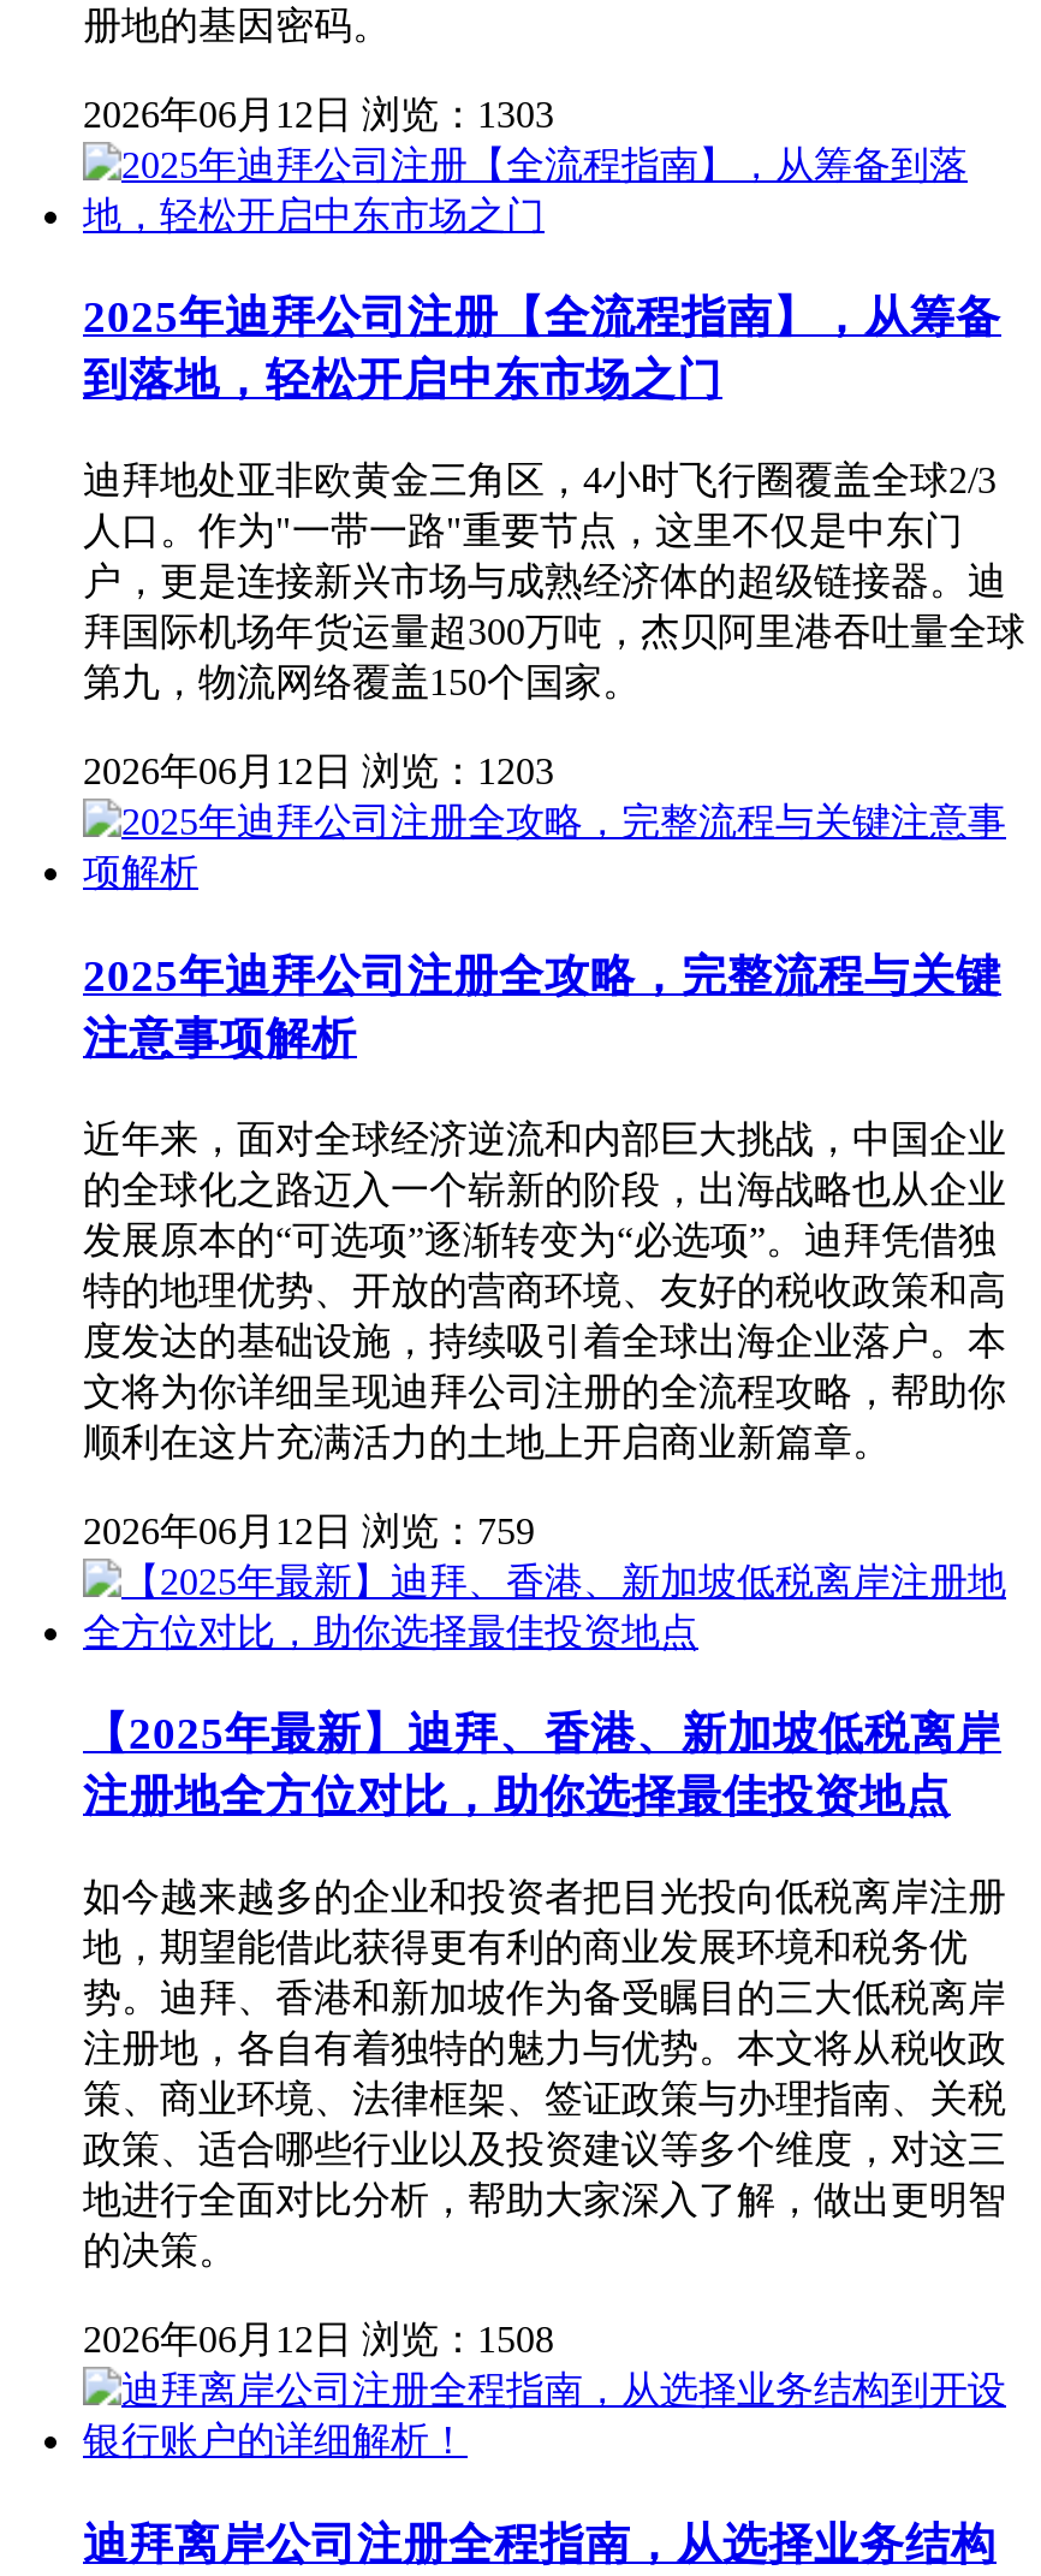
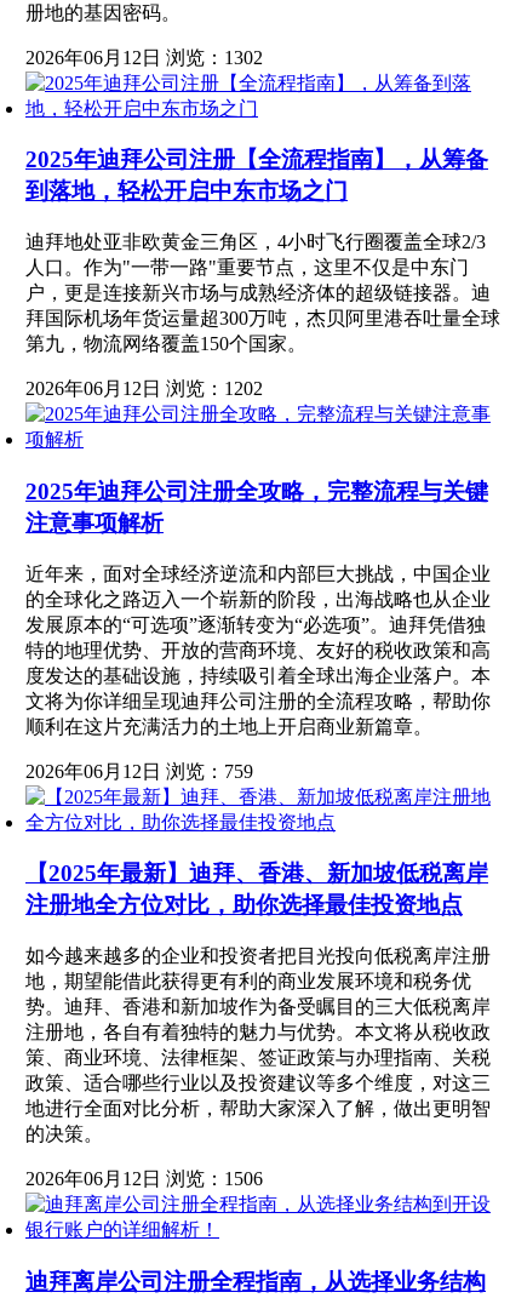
[83,93,554,134] 2026年06月12日 浏览：1303 -> [25,47,263,68] 2026年06月12日 浏览：1302
[83,751,554,792] 2026年06月12日 浏览：1203 -> [25,378,263,399] 2026年06月12日 浏览：1202
[83,2319,554,2360] 2026年06月12日 浏览：1508 -> [25,1168,263,1189] 2026年06月12日 浏览：1506

